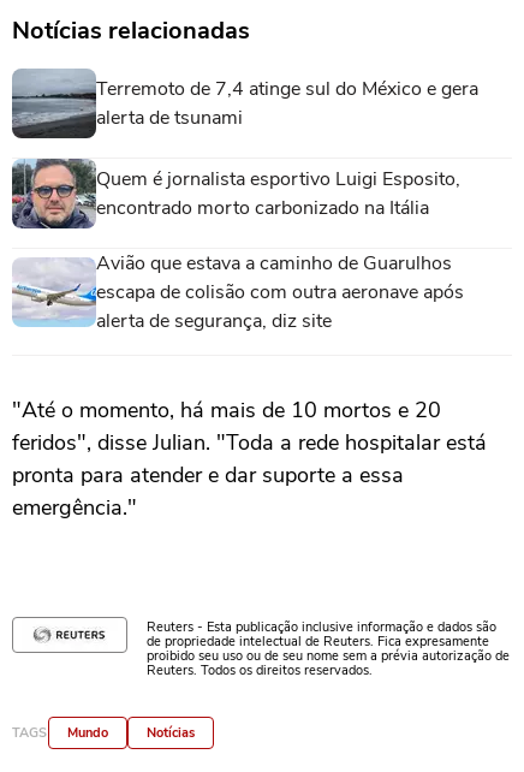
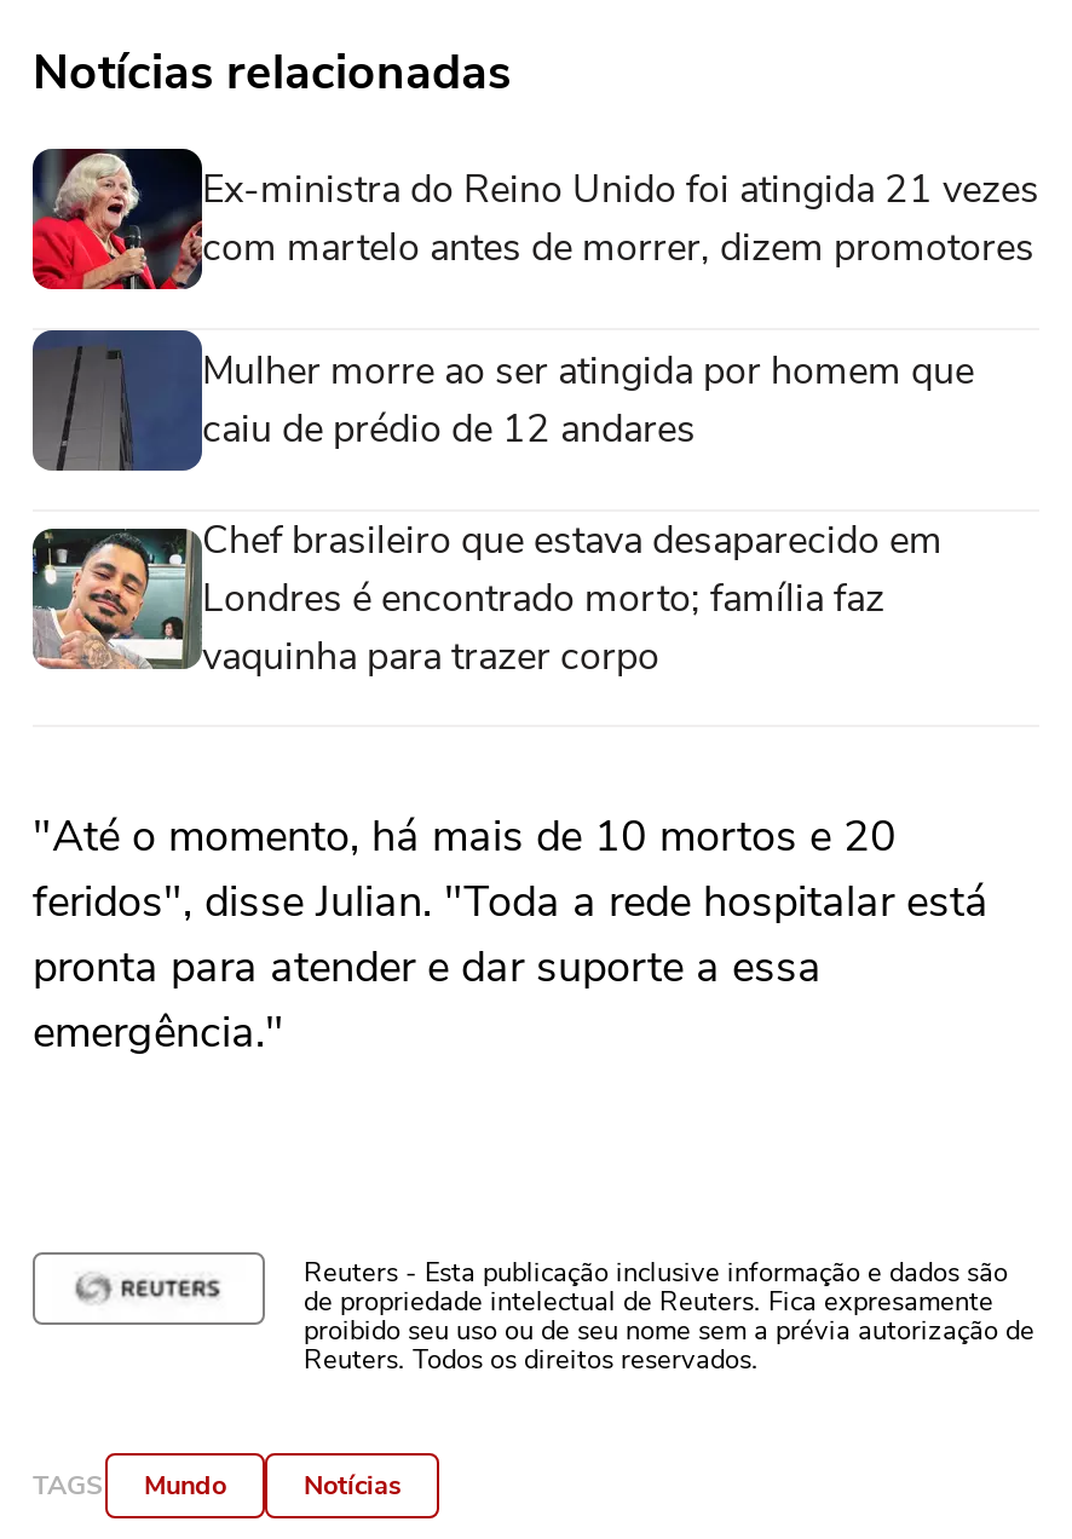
[11,69,478,139] [image] | Terremoto de 7,4 atinge sul do México e gera | alerta de tsunami -> [30,146,1039,292] [image] | Ex-ministra do Reino Unido foi atingida 21 vezes | com martelo antes de morrer, dizem promotores
[11,158,460,230] [image] | Quem é jornalista esportivo Luigi Esposito, | encontrado morto carbonizado na Itália -> [33,328,974,473] [image] | Mulher morre ao ser atingida por homem que | caiu de prédio de 12 andares
[12,250,464,334] [image] | Avião que estava a caminho de Guarulhos | escapa de colisão com outra aeronave após | alerta de segurança, diz site -> [30,514,943,684] [image] | Chef brasileiro que estava desaparecido em | Londres é encontrado morto; família faz | vaquinha para trazer corpo

